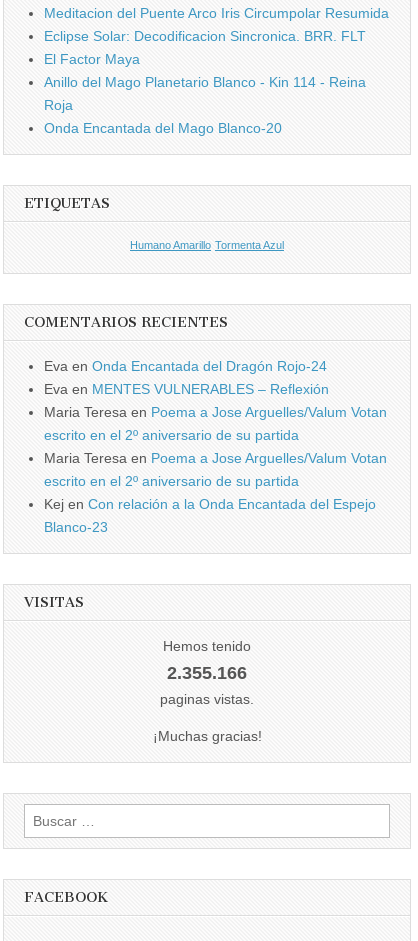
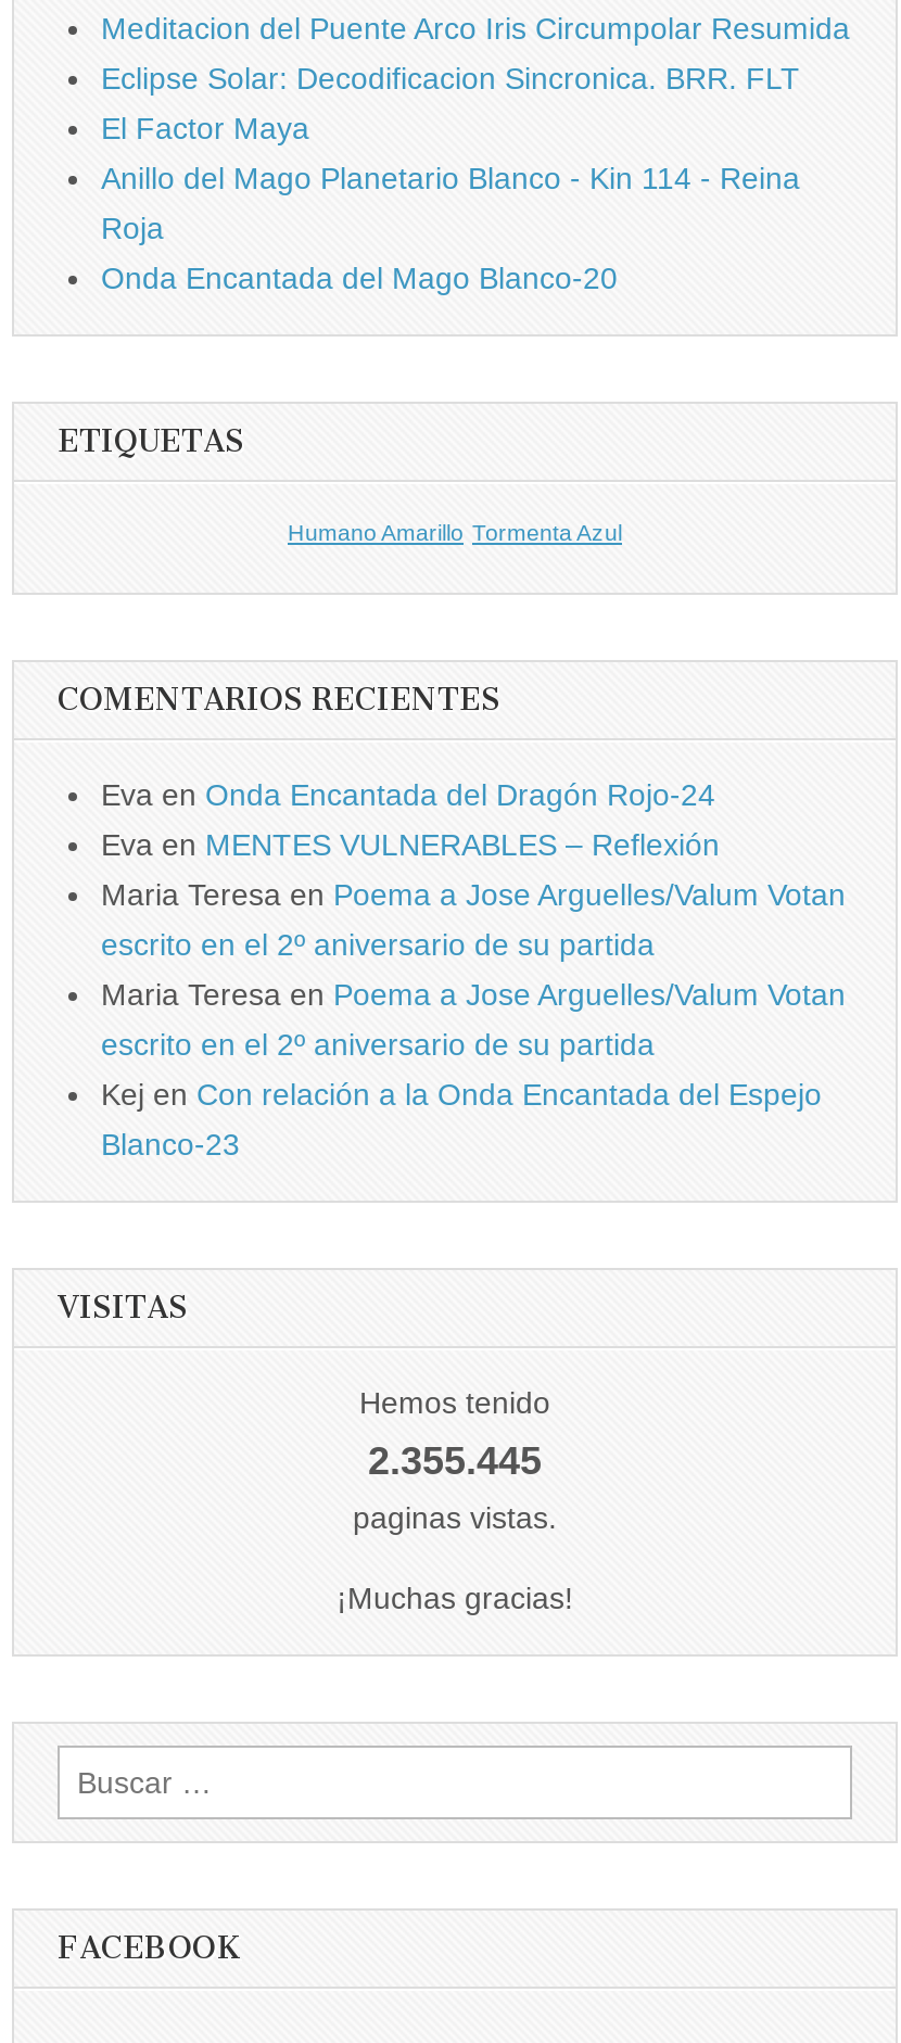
[167,663,247,683] 2.355.166 -> [368,1440,542,1484] 2.355.445

